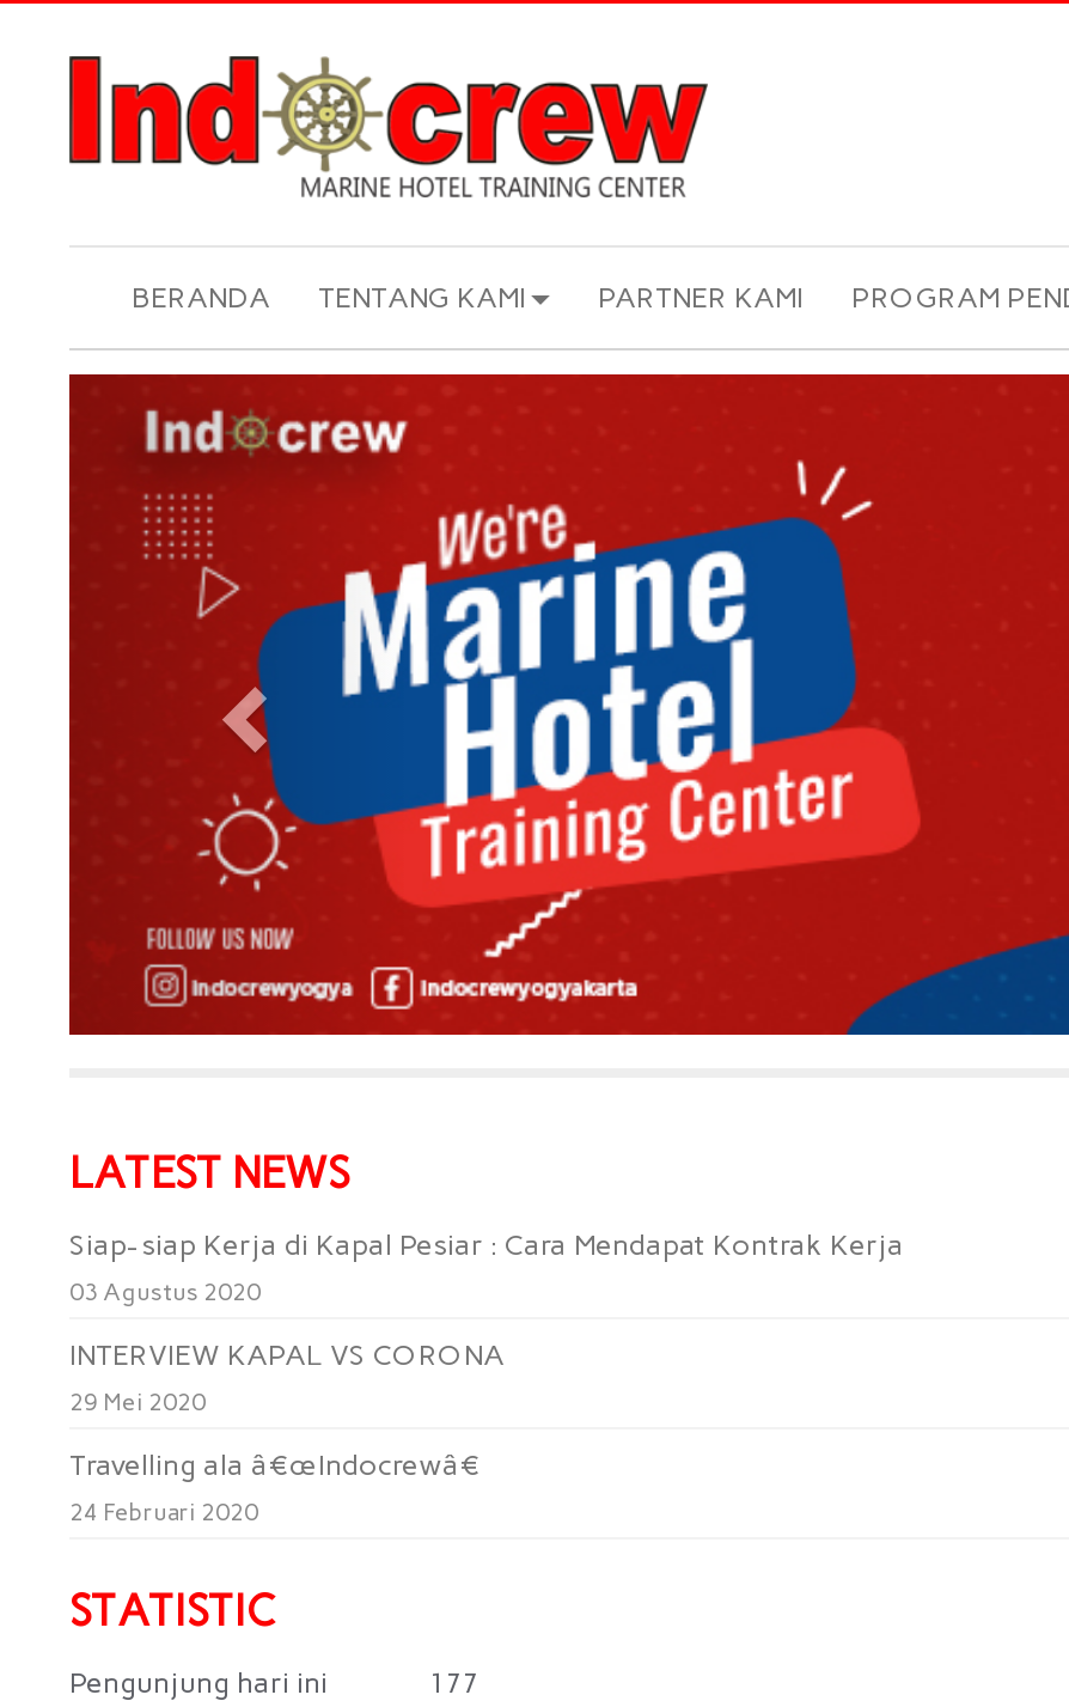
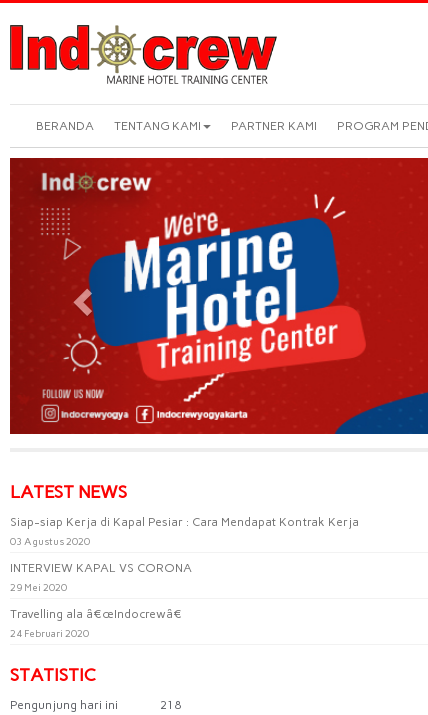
[428,1666,478,1700] 177 -> [160,698,181,712] 218

